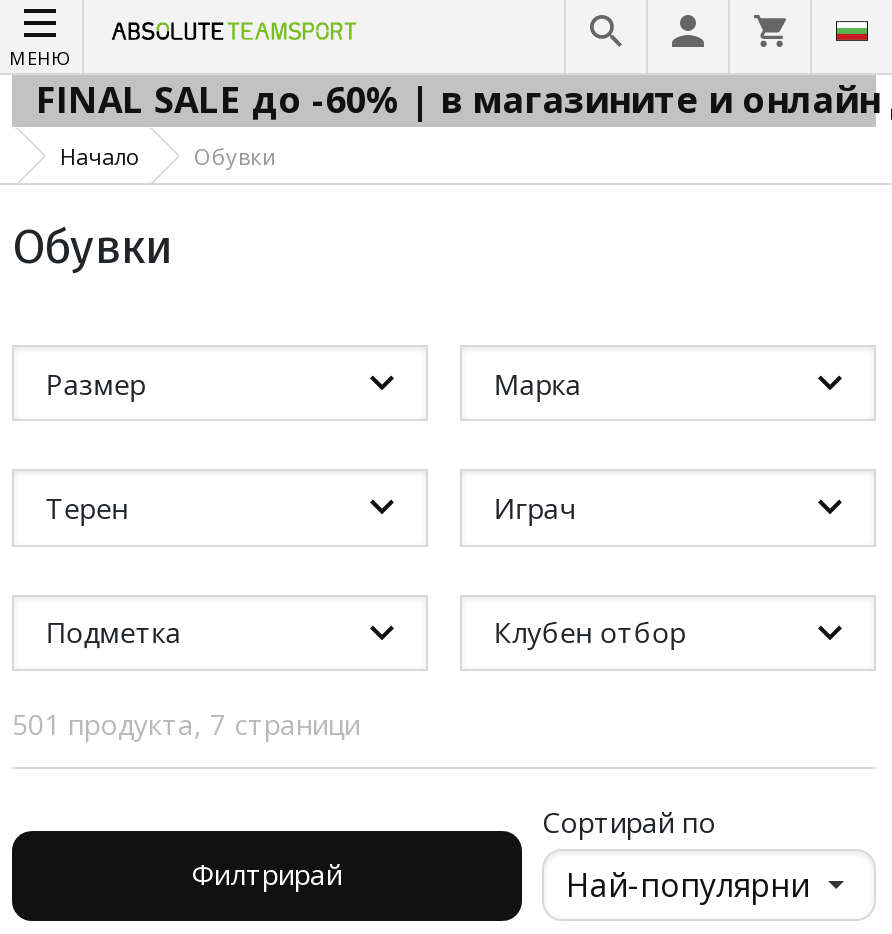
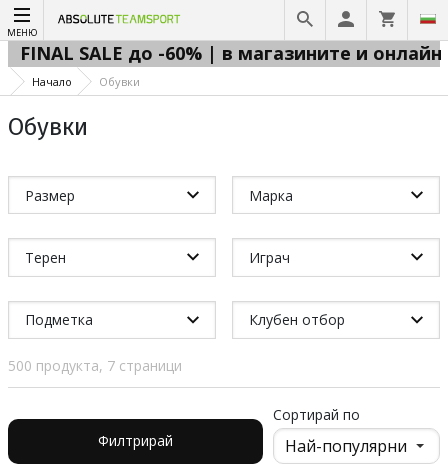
[12,705,360,743] 501 продукта, 7 страници -> [8,356,182,375] 500 продукта, 7 страници

